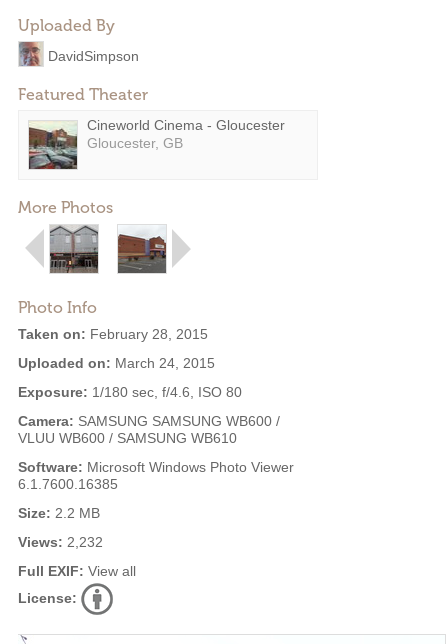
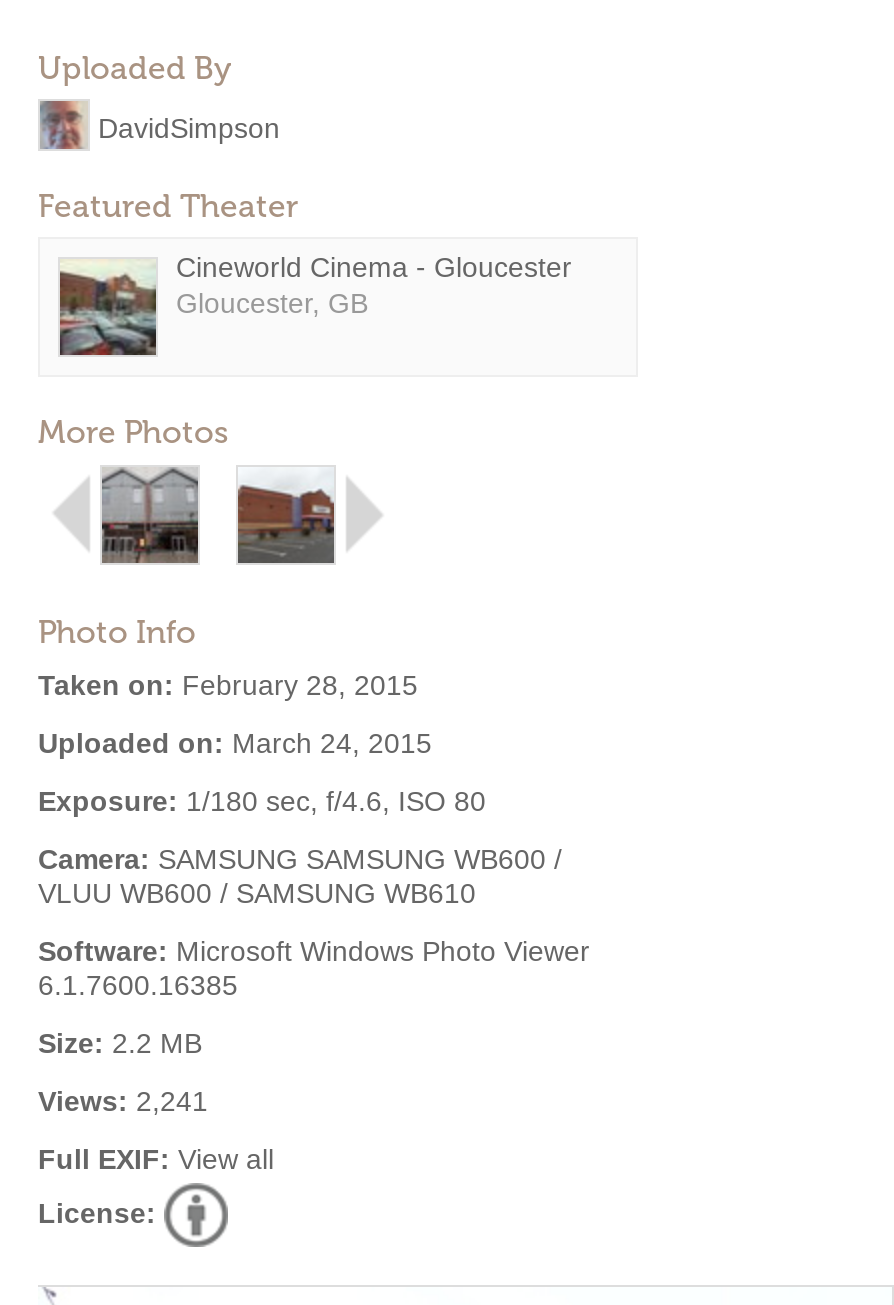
[18,534,103,550] Views: 2,232 -> [38,1085,208,1117] Views: 2,241

